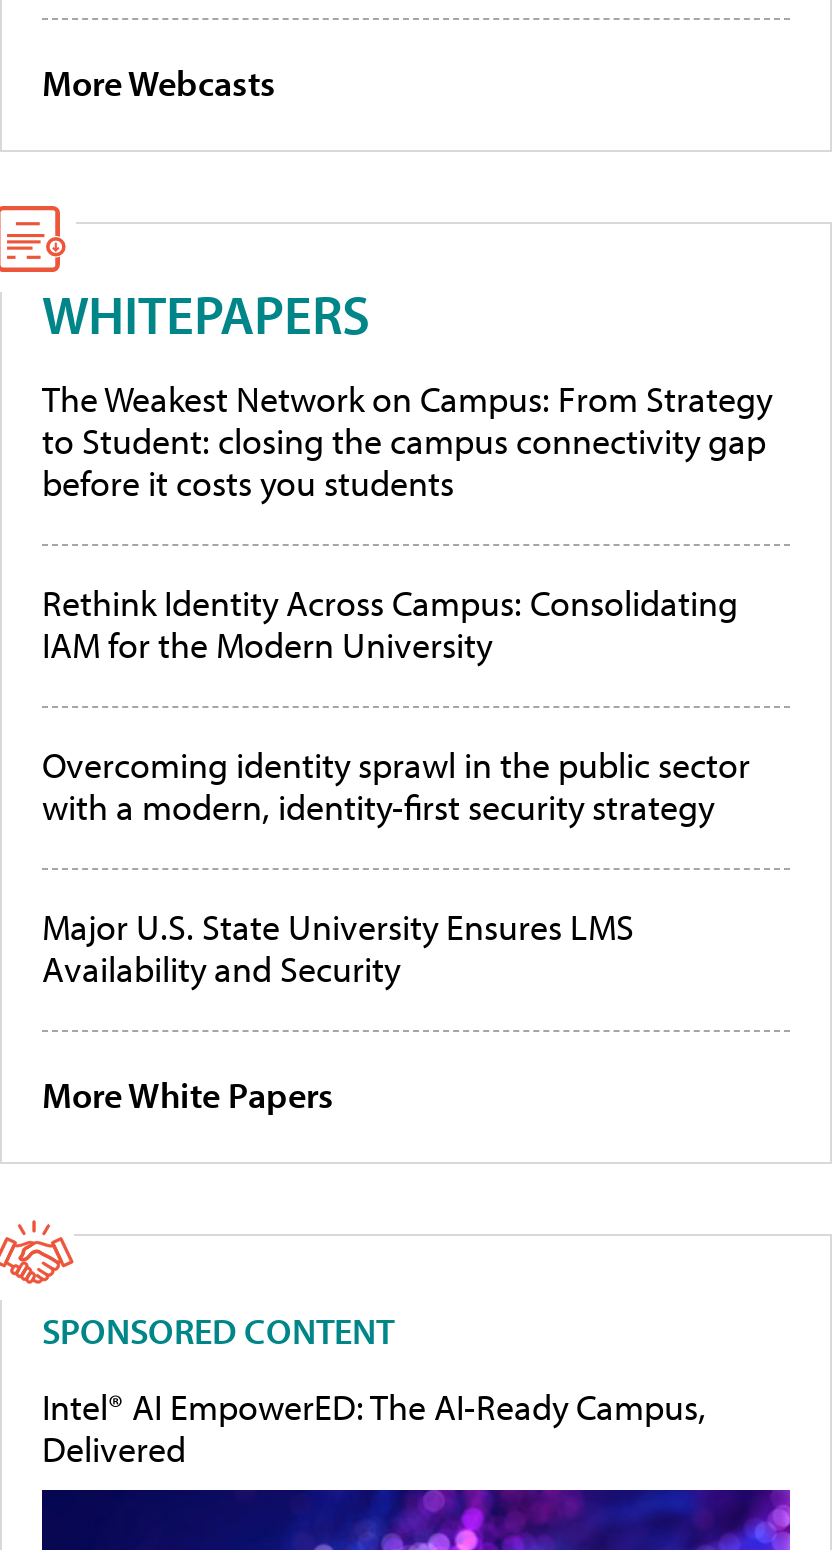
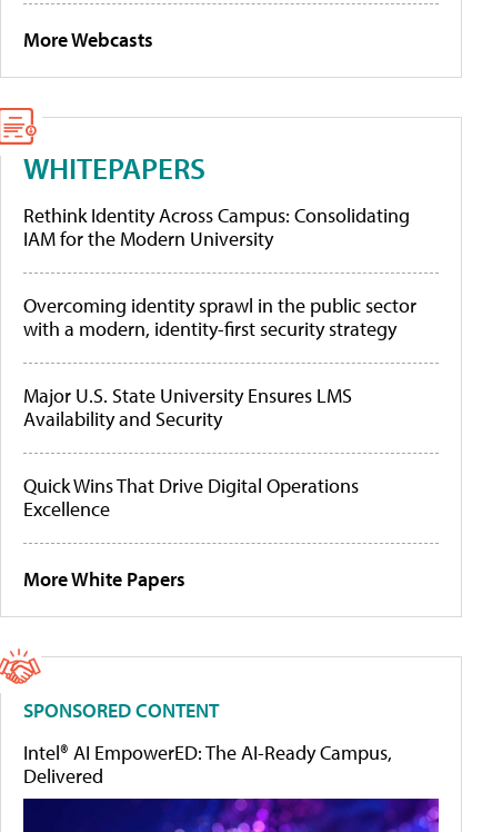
[42,377,772,507] The Weakest Network on Campus: From Strategy | to Student: closing the campus connectivity gap | before it costs you students -> none
moved [42,581,750,993] -> [23,203,416,432]: Rethink Identity Across Campus: Consolidating | IAM for the Modern University | Overcoming identity sprawl in the public sector | with a modern, identity-first security strategy | Major U.S. State University Ensures LMS | Availability and Security
none -> [23,473,359,522] Quick Wins That Drive Digital Operations | Excellence

